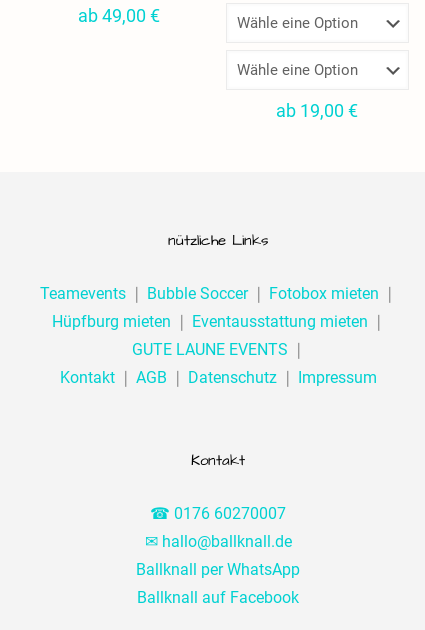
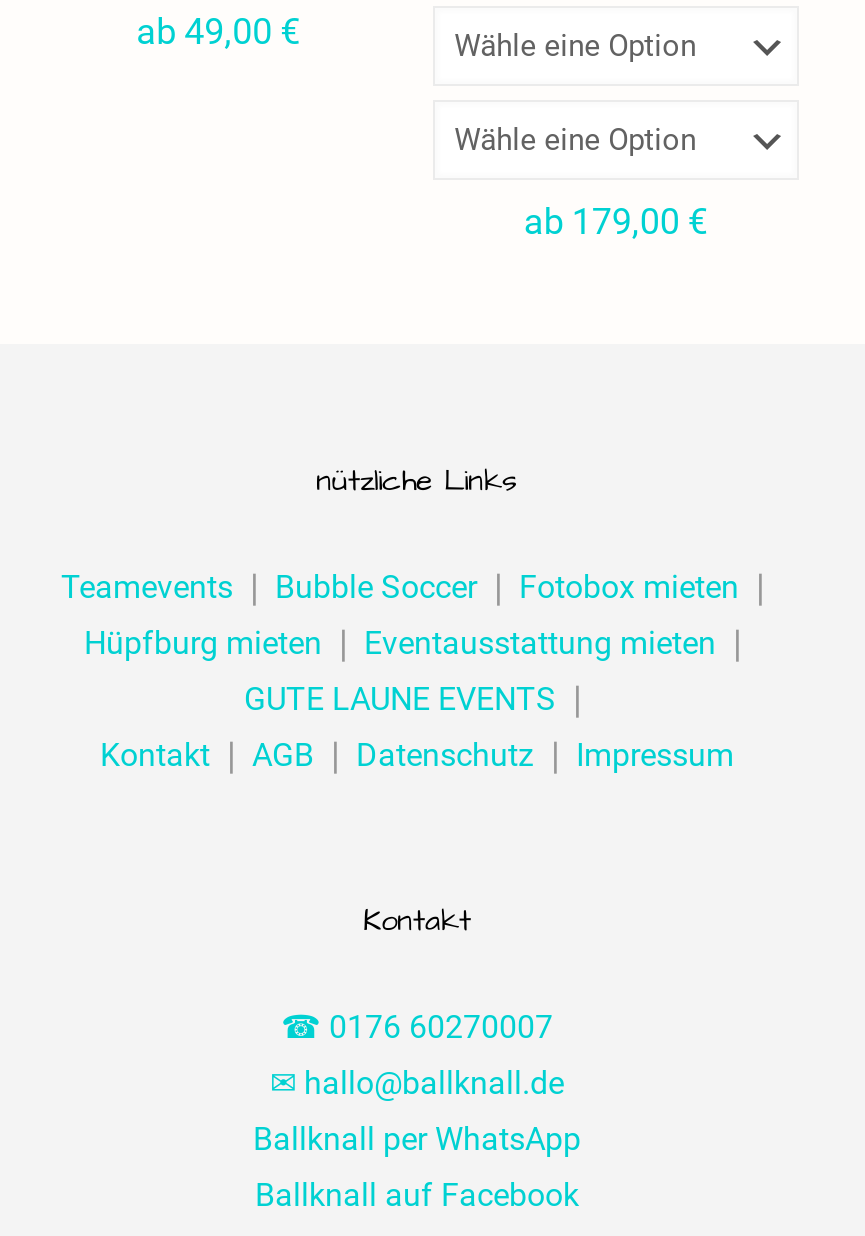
[276,100,358,121] ab 19,00 € -> [524,200,708,242] ab 179,00 €

